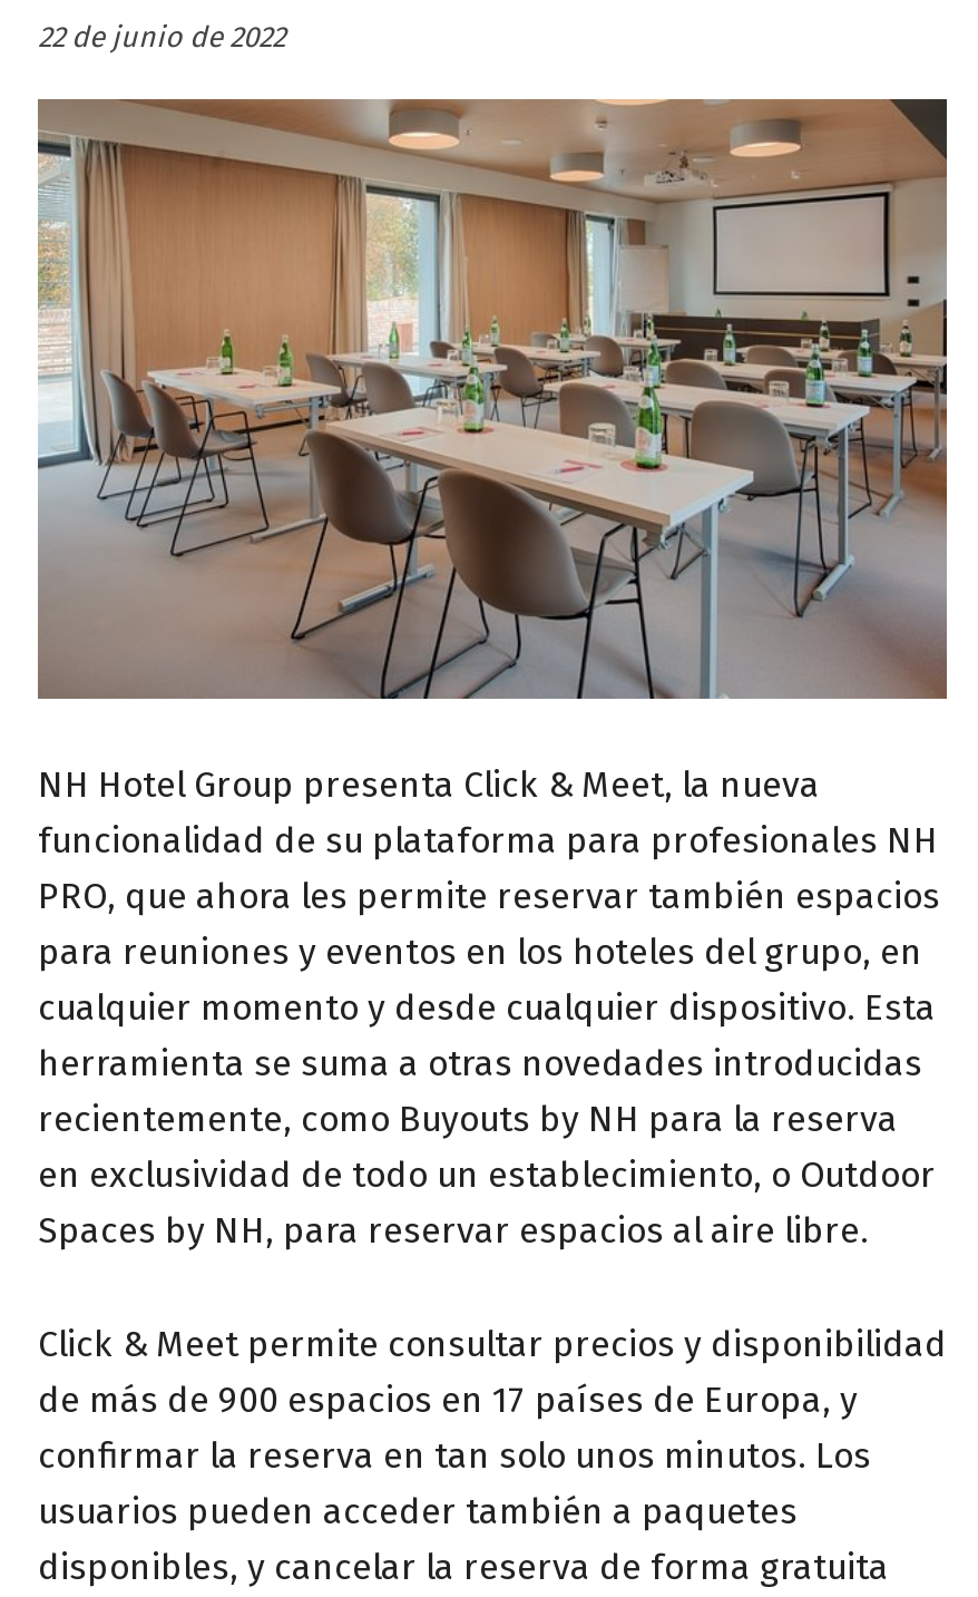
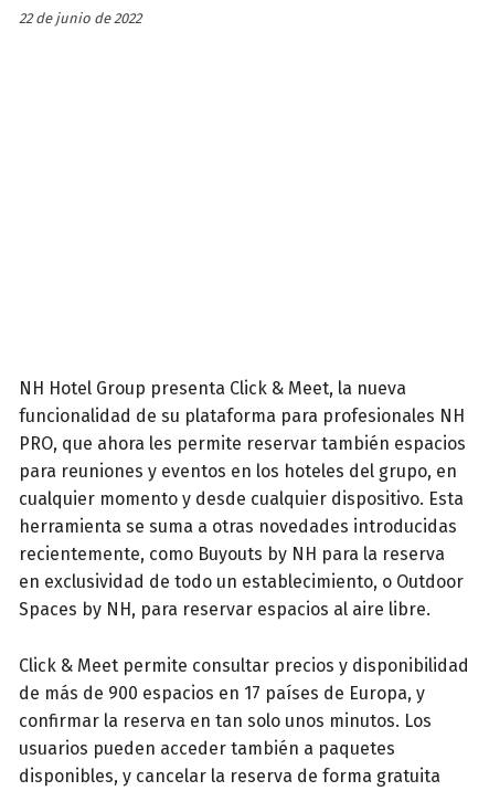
[36,97,949,701] [image] -> none

